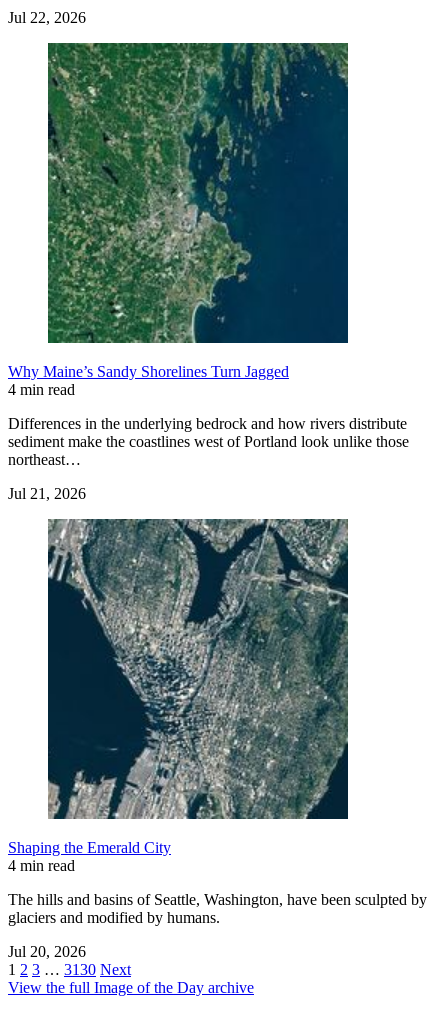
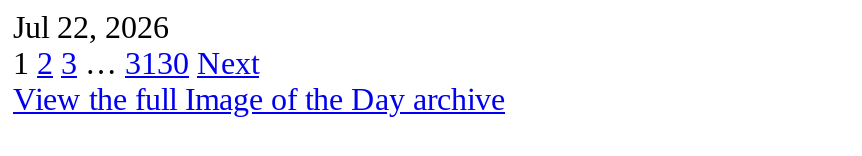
[8,42,409,502] [image] | Why Maine’s Sandy Shorelines Turn Jagged | 4 min read | Differences in the underlying bedrock and how rivers distribute | sediment make the coastlines west of Portland look unlike those | northeast… | Jul 21, 2026 -> none
[8,518,427,960] [image] | Shaping the Emerald City | 4 min read | The hills and basins of Seattle, Washington, have been sculpted by | glaciers and modified by humans. | Jul 20, 2026 -> none

